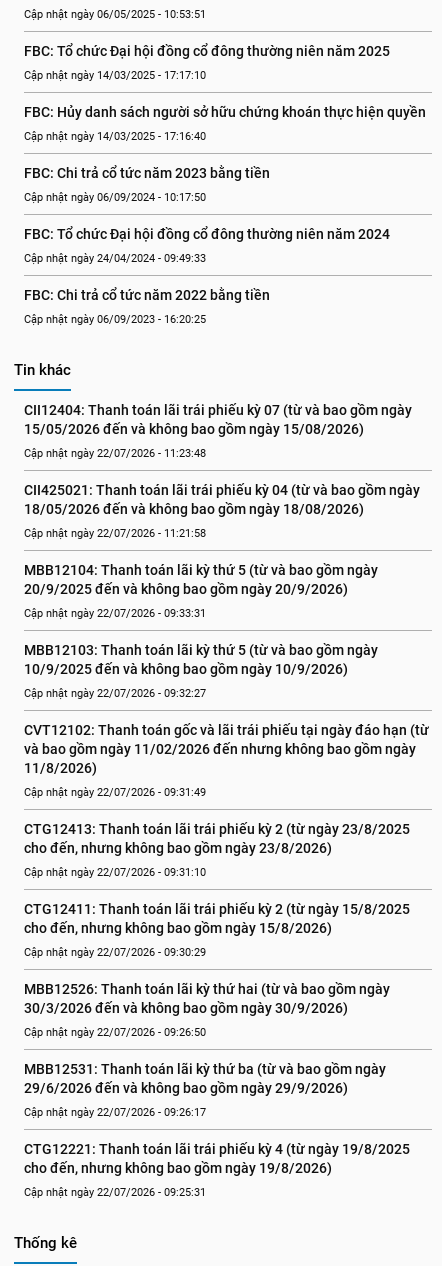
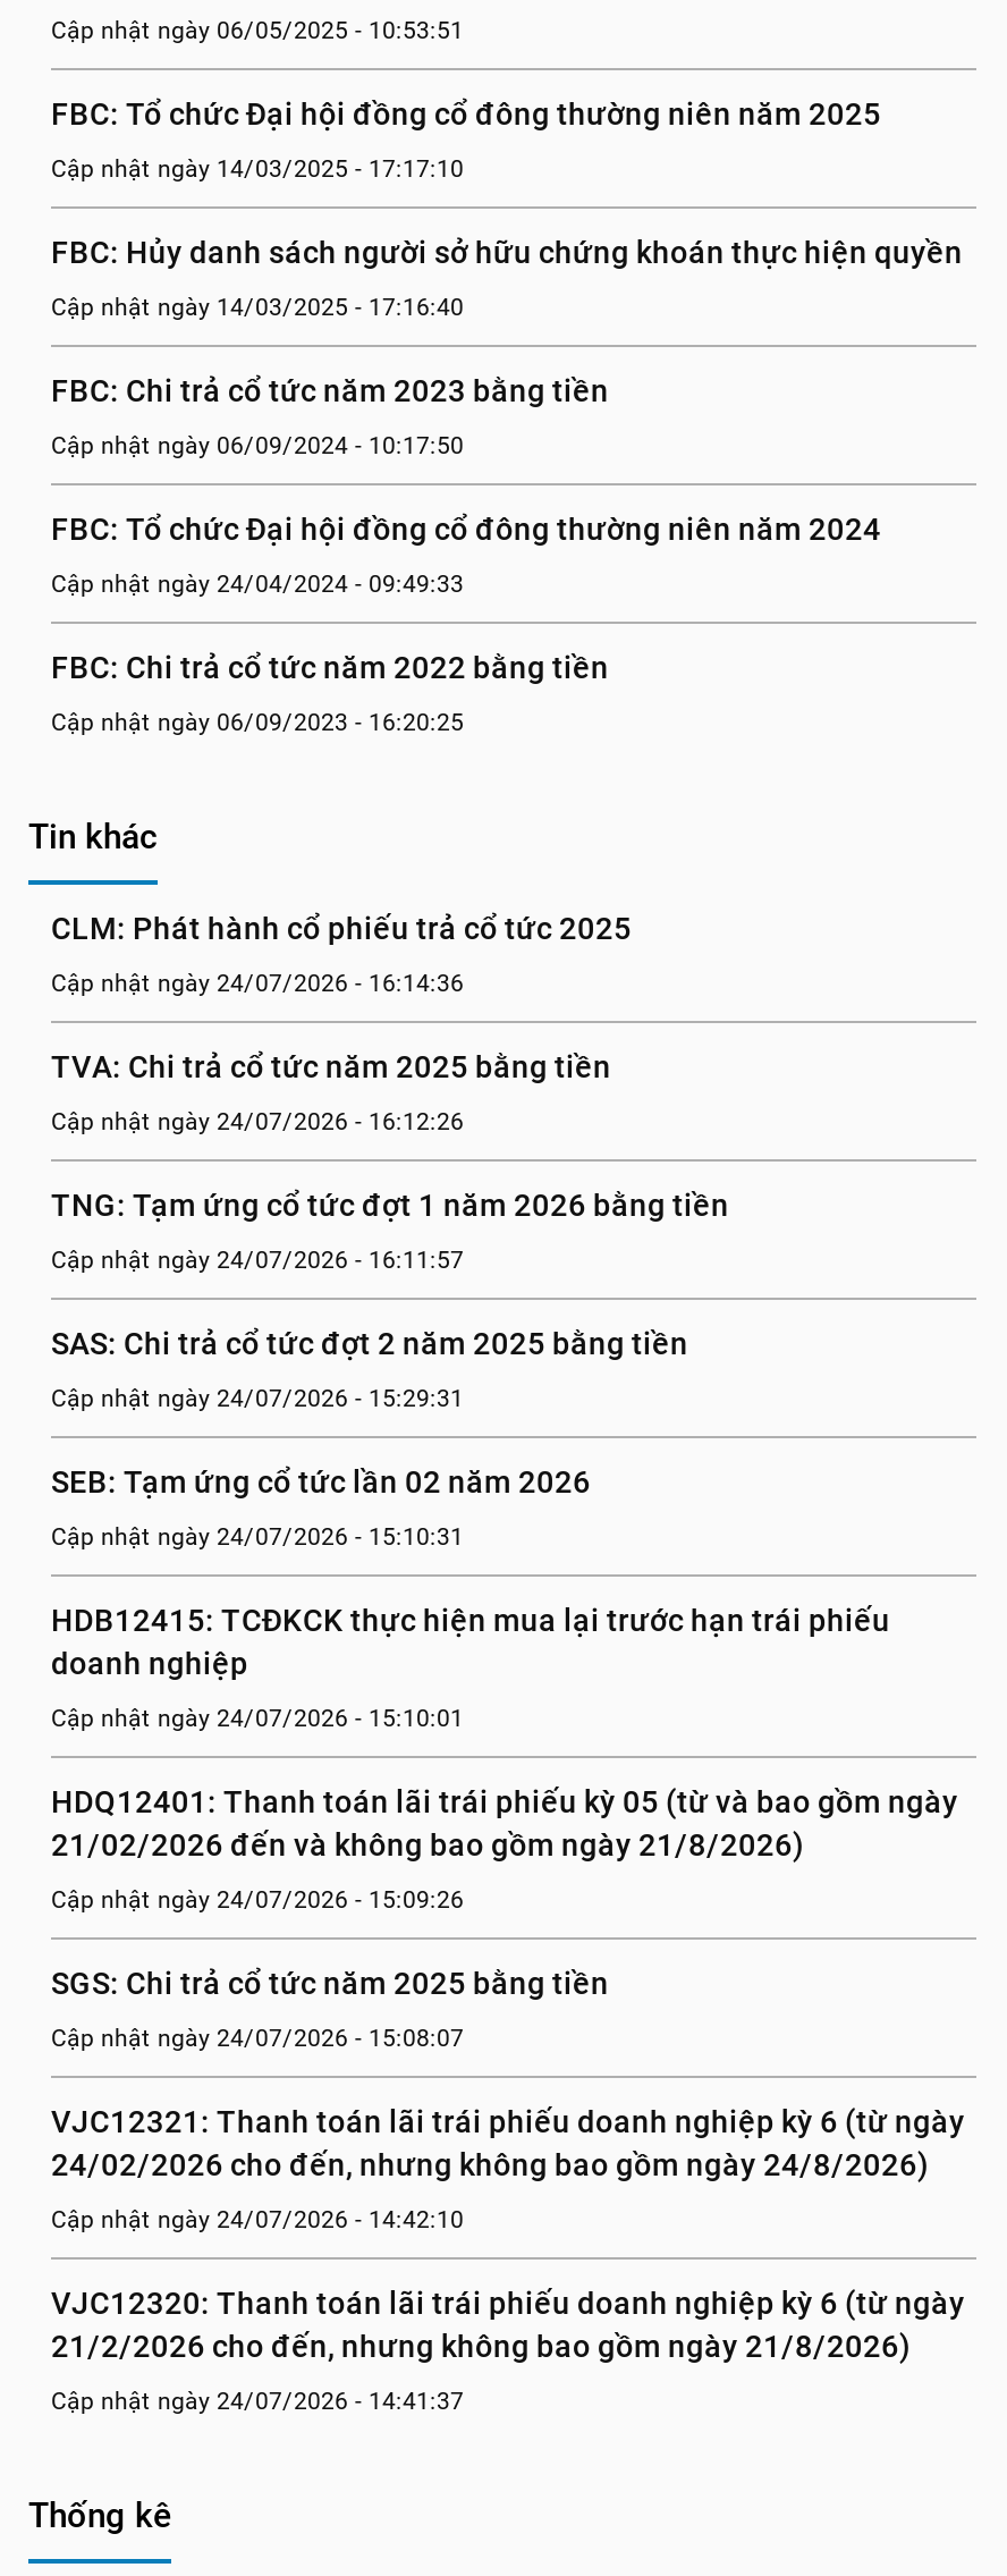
[24,402,412,437] CII12404: Thanh toán lãi trái phiếu kỳ 07 (từ và bao gồm ngày | 15/05/2026 đến và không bao gồm ngày 15/08/2026) -> [51,910,632,946] CLM: Phát hành cổ phiếu trả cổ tức 2025
[24,447,206,460] Cập nhật ngày 22/07/2026 - 11:23:48 -> [51,969,464,998] Cập nhật ngày 24/07/2026 - 16:14:36
[24,482,420,517] CII425021: Thanh toán lãi trái phiếu kỳ 04 (từ và bao gồm ngày | 18/05/2026 đến và không bao gồm ngày 18/08/2026) -> [51,1048,611,1084] TVA: Chi trả cổ tức năm 2025 bằng tiền
[24,527,206,540] Cập nhật ngày 22/07/2026 - 11:21:58 -> [51,1107,464,1137] Cập nhật ngày 24/07/2026 - 16:12:26
[24,562,378,597] MBB12104: Thanh toán lãi kỳ thứ 5 (từ và bao gồm ngày | 20/9/2025 đến và không bao gồm ngày 20/9/2026) -> [51,1186,729,1223] TNG: Tạm ứng cổ tức đợt 1 năm 2026 bằng tiền
[24,607,206,620] Cập nhật ngày 22/07/2026 - 09:33:31 -> [51,1245,464,1275] Cập nhật ngày 24/07/2026 - 16:11:57
[24,642,378,677] MBB12103: Thanh toán lãi kỳ thứ 5 (từ và bao gồm ngày | 10/9/2025 đến và không bao gồm ngày 10/9/2026) -> [51,1325,688,1361] SAS: Chi trả cổ tức đợt 2 năm 2025 bằng tiền
[24,687,206,700] Cập nhật ngày 22/07/2026 - 09:32:27 -> [51,1384,464,1413] Cập nhật ngày 24/07/2026 - 15:29:31
[24,722,429,776] CVT12102: Thanh toán gốc và lãi trái phiếu tại ngày đáo hạn (từ | và bao gồm ngày 11/02/2026 đến nhưng không bao gồm ngày | 11/8/2026) -> [51,1463,591,1500] SEB: Tạm ứng cổ tức lần 02 năm 2026
[24,786,206,799] Cập nhật ngày 22/07/2026 - 09:31:49 -> [51,1522,464,1552] Cập nhật ngày 24/07/2026 - 15:10:31
[24,821,410,856] CTG12413: Thanh toán lãi trái phiếu kỳ 2 (từ ngày 23/8/2025 | cho đến, nhưng không bao gồm ngày 23/8/2026) -> [51,1602,890,1681] HDB12415: TCĐKCK thực hiện mua lại trước hạn trái phiếu | doanh nghiệp
[24,866,206,879] Cập nhật ngày 22/07/2026 - 09:31:10 -> [51,1704,464,1733] Cập nhật ngày 24/07/2026 - 15:10:01
[24,901,410,936] CTG12411: Thanh toán lãi trái phiếu kỳ 2 (từ ngày 15/8/2025 | cho đến, nhưng không bao gồm ngày 15/8/2026) -> [51,1783,958,1863] HDQ12401: Thanh toán lãi trái phiếu kỳ 05 (từ và bao gồm ngày | 21/02/2026 đến và không bao gồm ngày 21/8/2026)
[24,946,206,959] Cập nhật ngày 22/07/2026 - 09:30:29 -> [51,1885,464,1915] Cập nhật ngày 24/07/2026 - 15:09:26
[24,981,390,1016] MBB12526: Thanh toán lãi kỳ thứ hai (từ và bao gồm ngày | 30/3/2026 đến và không bao gồm ngày 30/9/2026) -> [51,1965,609,2001] SGS: Chi trả cổ tức năm 2025 bằng tiền
[24,1026,206,1039] Cập nhật ngày 22/07/2026 - 09:26:50 -> [51,2024,464,2053] Cập nhật ngày 24/07/2026 - 15:08:07
[24,1061,386,1096] MBB12531: Thanh toán lãi kỳ thứ ba (từ và bao gồm ngày | 29/6/2026 đến và không bao gồm ngày 29/9/2026) -> [51,2103,965,2182] VJC12321: Thanh toán lãi trái phiếu doanh nghiệp kỳ 6 (từ ngày | 24/02/2026 cho đến, nhưng không bao gồm ngày 24/8/2026)
[24,1106,206,1119] Cập nhật ngày 22/07/2026 - 09:26:17 -> [51,2205,464,2235] Cập nhật ngày 24/07/2026 - 14:42:10
[24,1141,410,1176] CTG12221: Thanh toán lãi trái phiếu kỳ 4 (từ ngày 19/8/2025 | cho đến, nhưng không bao gồm ngày 19/8/2026) -> [51,2284,965,2364] VJC12320: Thanh toán lãi trái phiếu doanh nghiệp kỳ 6 (từ ngày | 21/2/2026 cho đến, nhưng không bao gồm ngày 21/8/2026)
[24,1186,206,1199] Cập nhật ngày 22/07/2026 - 09:25:31 -> [51,2387,464,2416] Cập nhật ngày 24/07/2026 - 14:41:37

